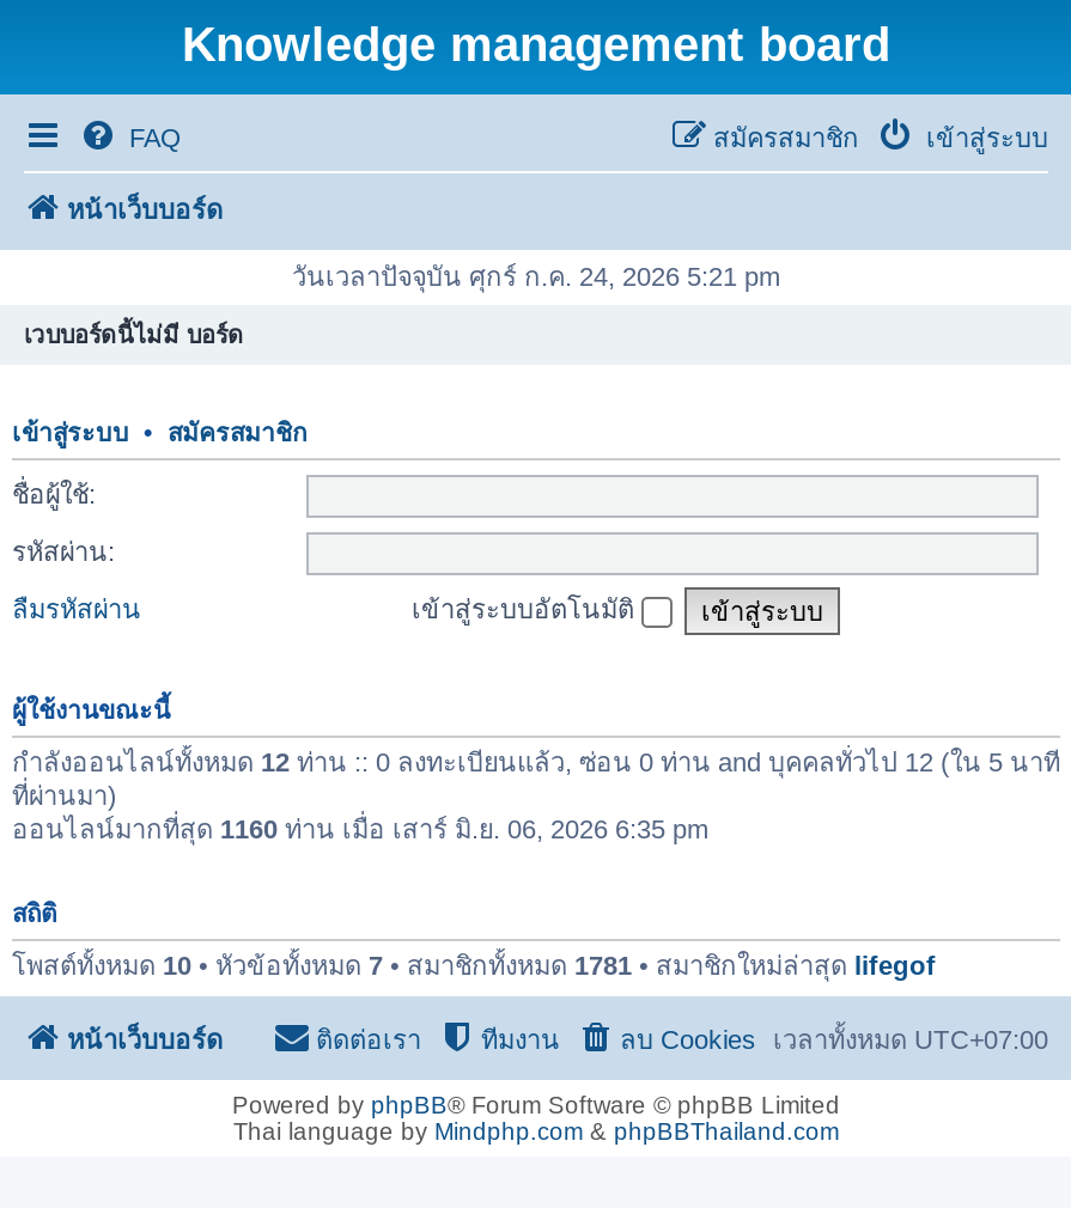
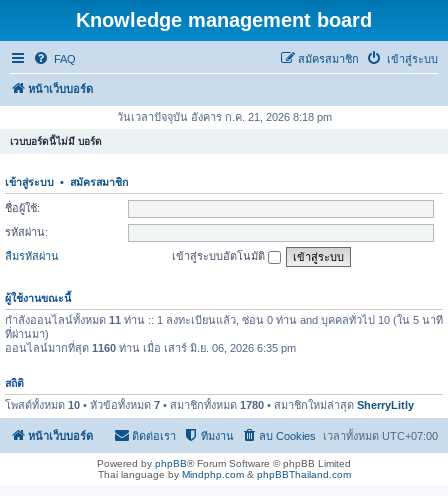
[292,262,780,291] วันเวลาปัจจุบัน ศุกร์ ก.ค. 24, 2026 5:21 pm -> [116,111,331,123] วันเวลาปัจจุบัน อังคาร ก.ค. 21, 2026 8:18 pm
[12,748,1060,777] กำลังออนไลน์ทั้งหมด12ท่าน :: 0 ลงทะเบียนแล้ว, ซ่อน 0 ท่าน and บุคคลทั่วไป 12 (ใน 5 นาที -> [5,314,443,326] กำลังออนไลน์ทั้งหมด11ท่าน :: 1 ลงทะเบียนแล้ว, ซ่อน 0 ท่าน and บุคคลทั่วไป 10 (ใน 5 นาที
[12,951,936,980] โพสต์ทั้งหมด10 • หัวข้อทั้งหมด7 • สมาชิกทั้งหมด1781 • สมาชิกใหม่ล่าสุดlifegof -> [5,399,414,411] โพสต์ทั้งหมด10 • หัวข้อทั้งหมด7 • สมาชิกทั้งหมด1780 • สมาชิกใหม่ล่าสุดSherryLitly

